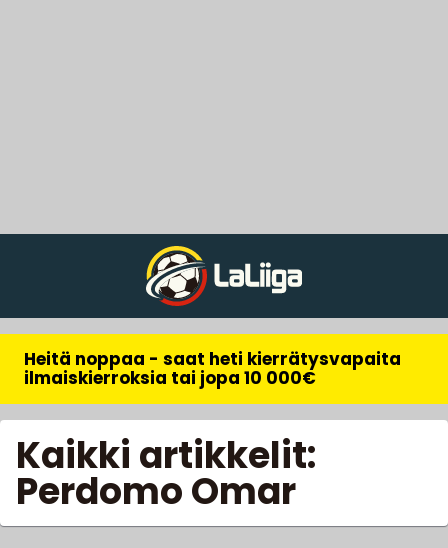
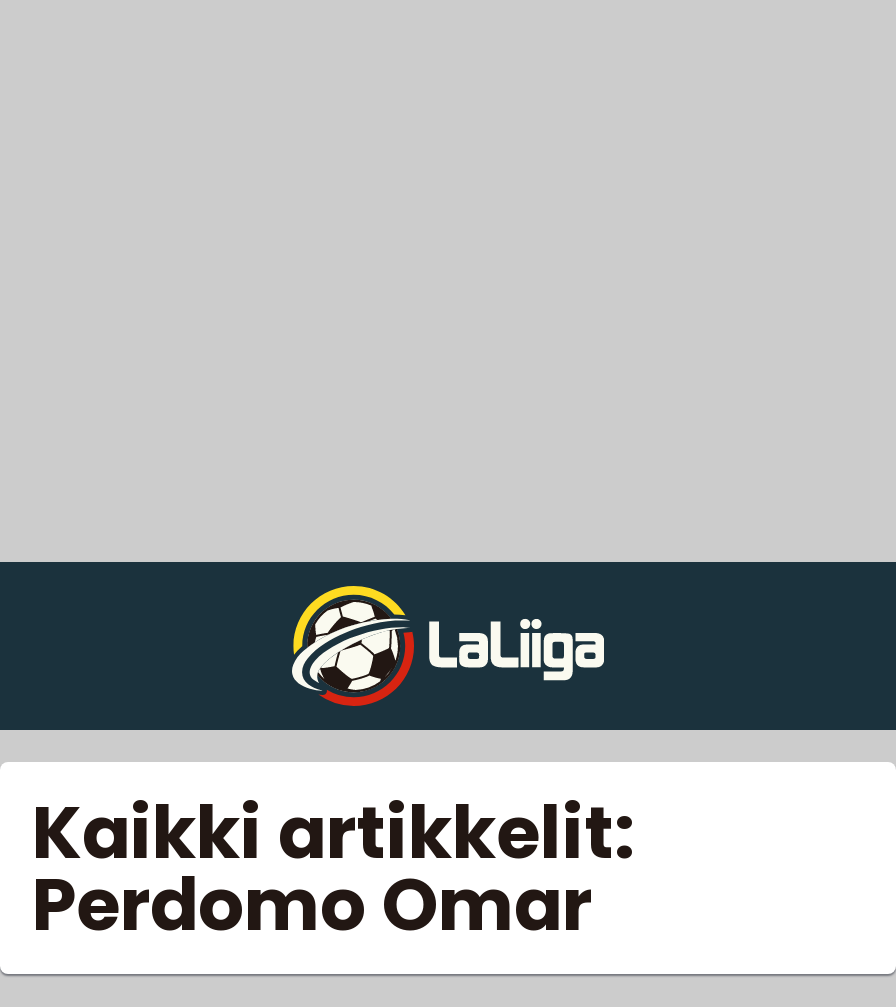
[24,347,401,390] Heitä noppaa - saat heti kierrätysvapaita | ilmaiskierroksia tai jopa 10 000€ -> none

